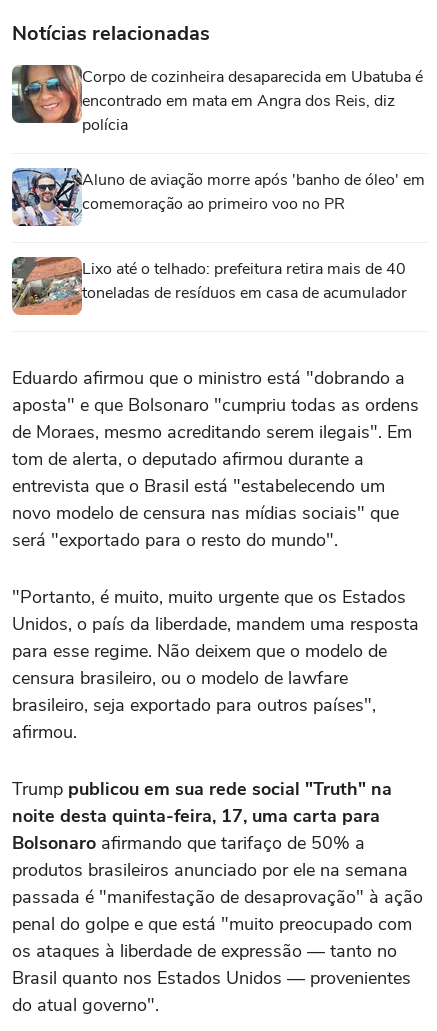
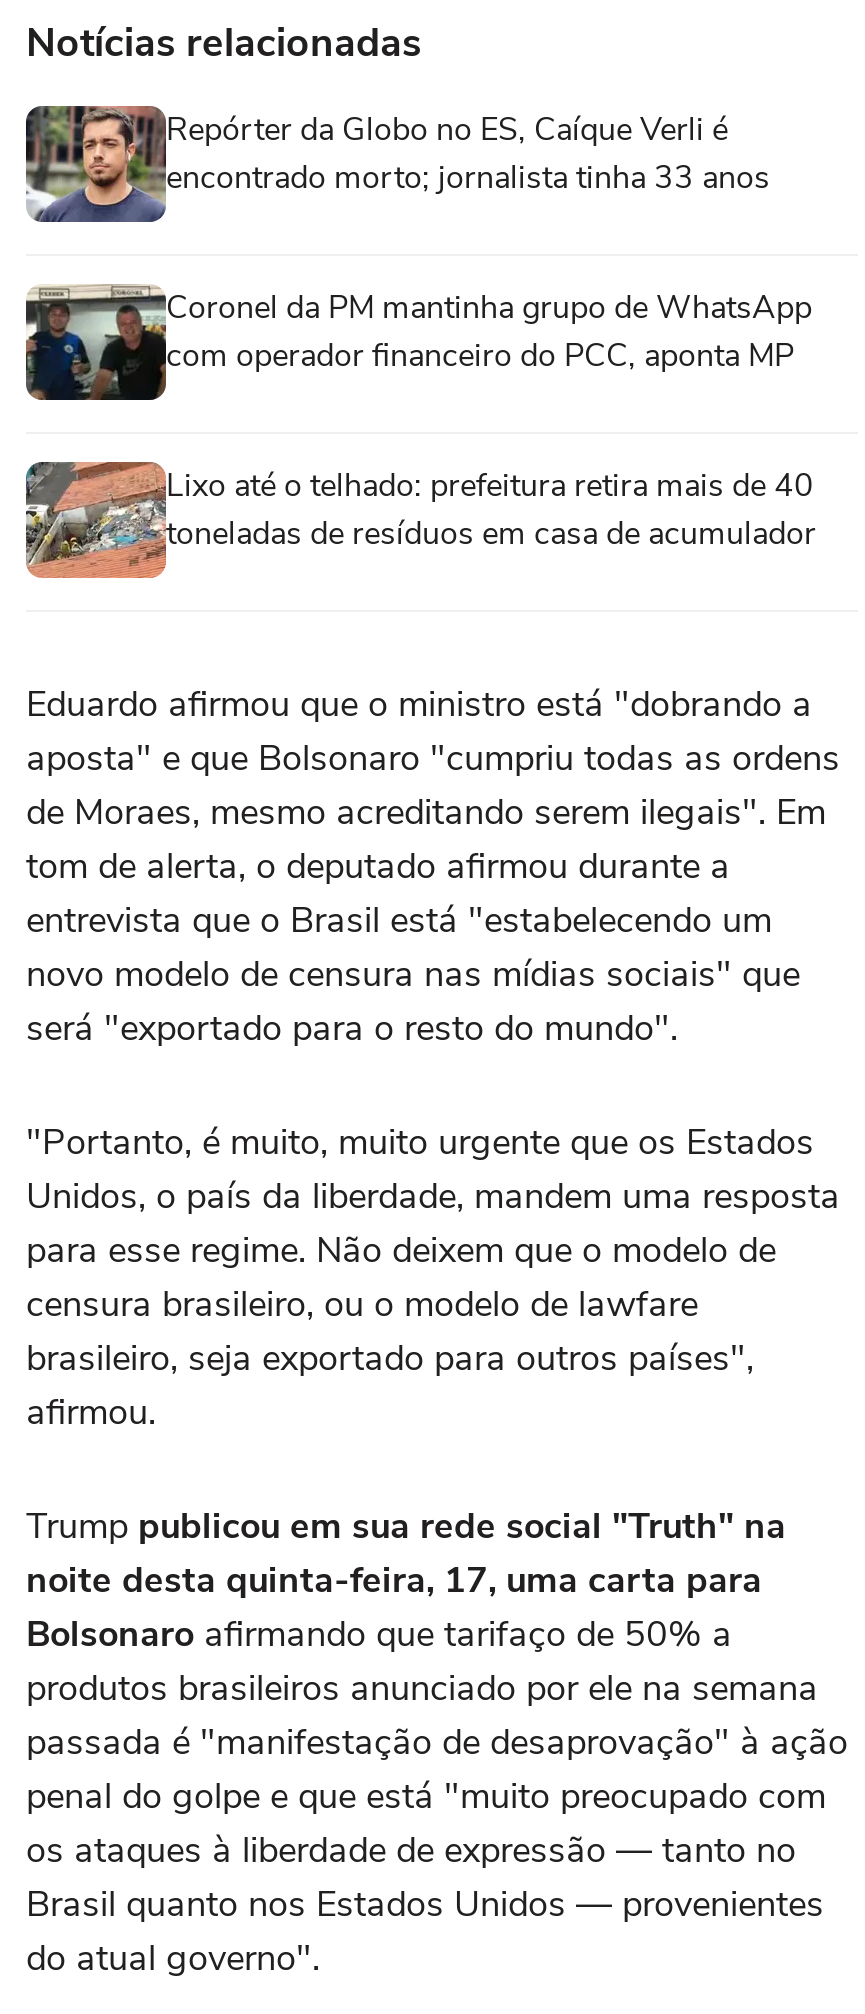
[11,64,423,136] [image] | Corpo de cozinheira desaparecida em Ubatuba é | encontrado em mata em Angra dos Reis, diz | polícia -> [26,104,770,224] [image] | Repórter da Globo no ES, Caíque Verli é | encontrado morto; jornalista tinha 33 anos
[12,167,425,227] [image] | Aluno de aviação morre após 'banho de óleo' em | comemoração ao primeiro voo no PR -> [26,284,812,402] [image] | Coronel da PM mantinha grupo de WhatsApp | com operador financeiro do PCC, aponta MP

